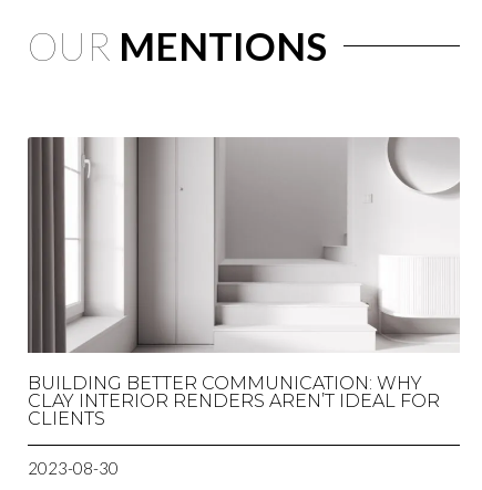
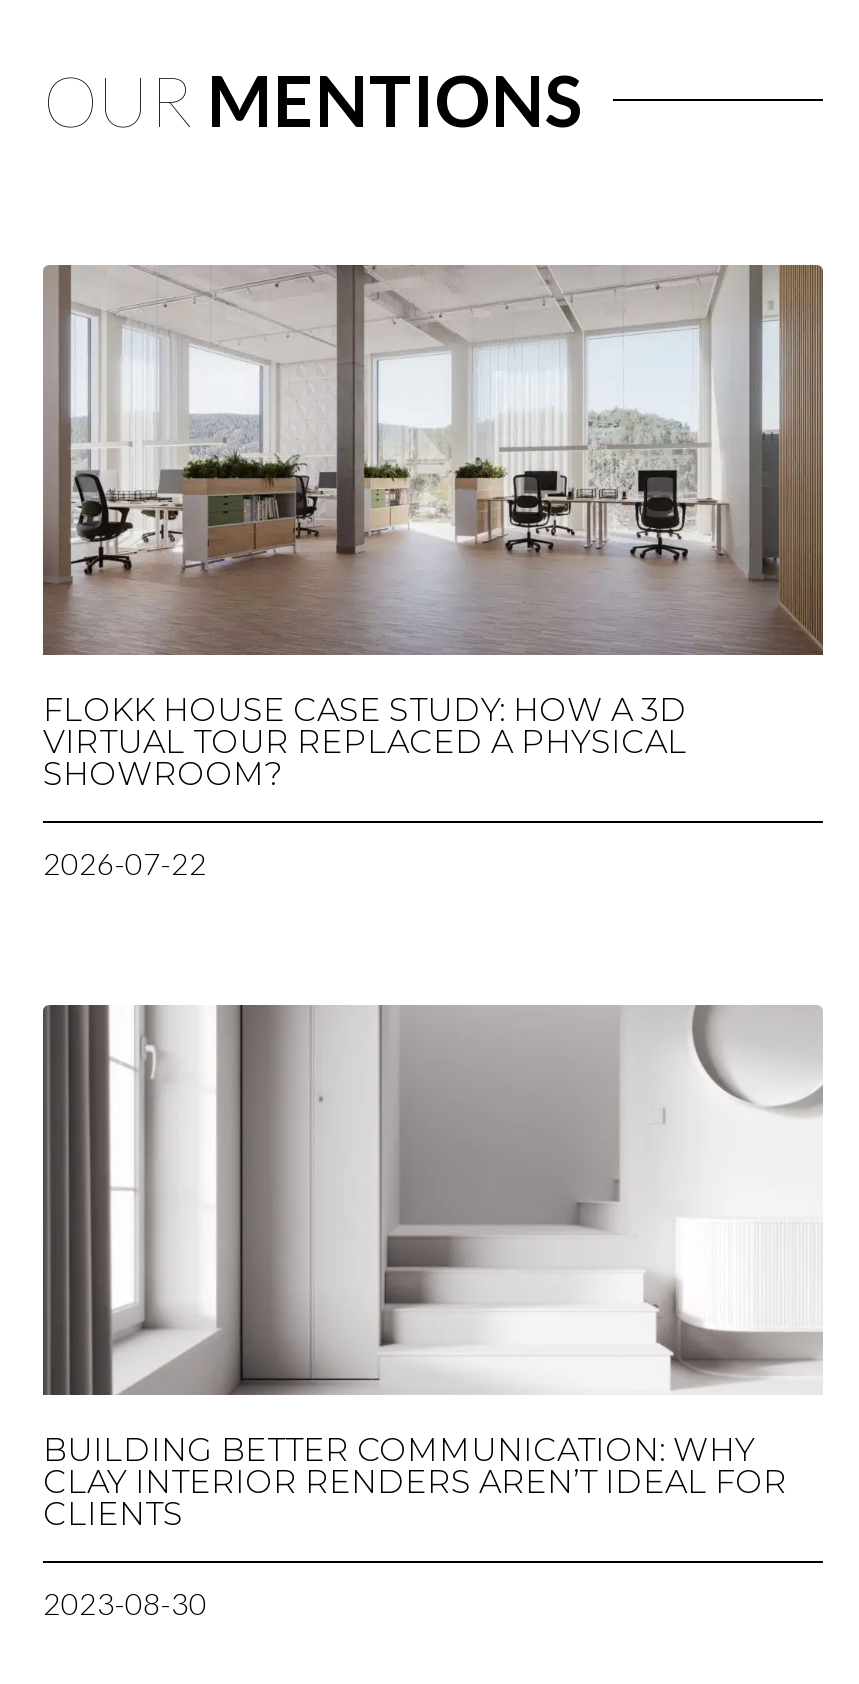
none -> [43,265,825,880] [image] | FLOKK HOUSE CASE STUDY: HOW A 3D | VIRTUAL TOUR REPLACED A PHYSICAL | SHOWROOM? | 2026-07-22

